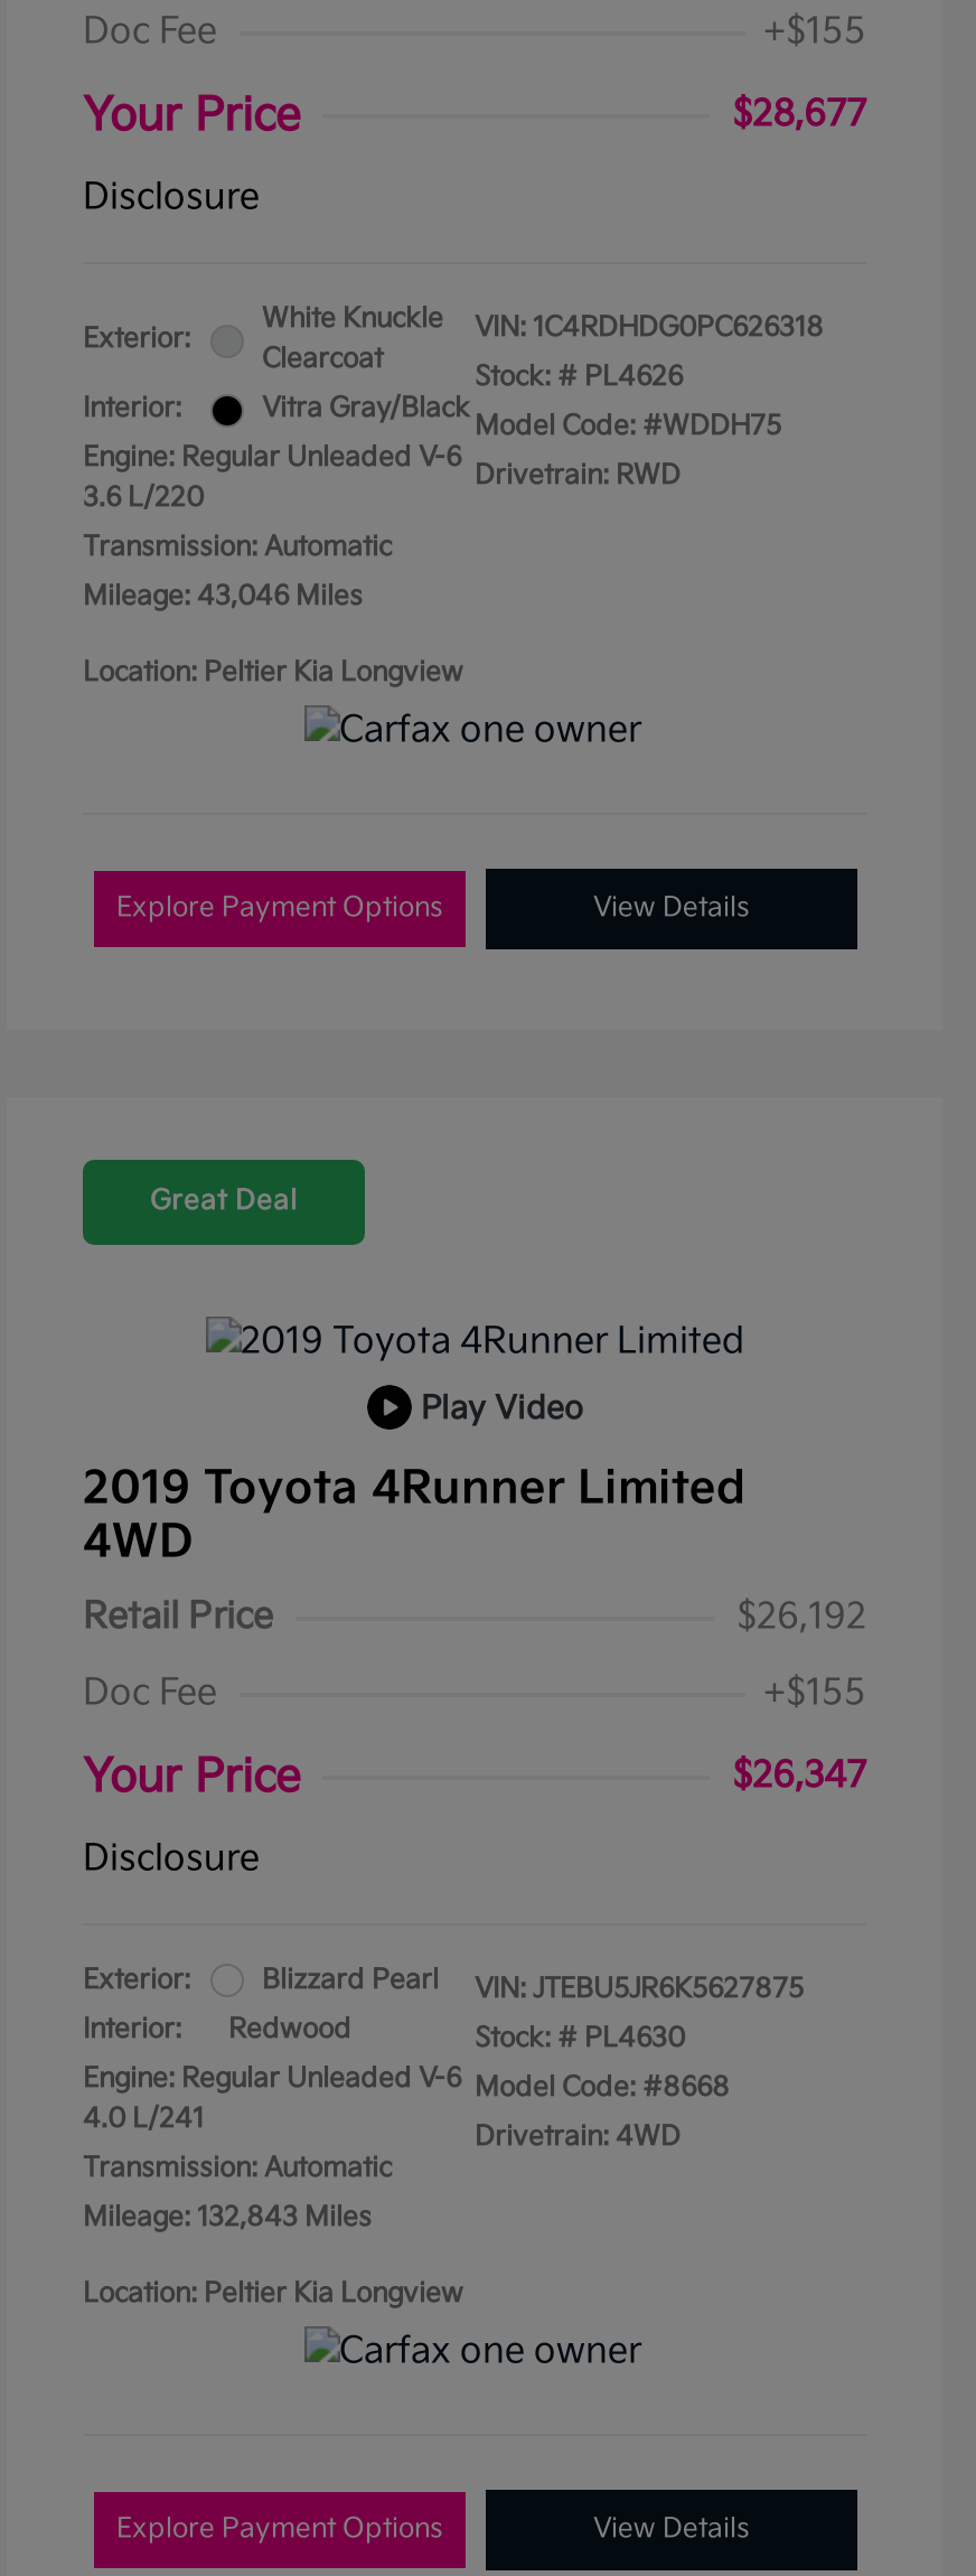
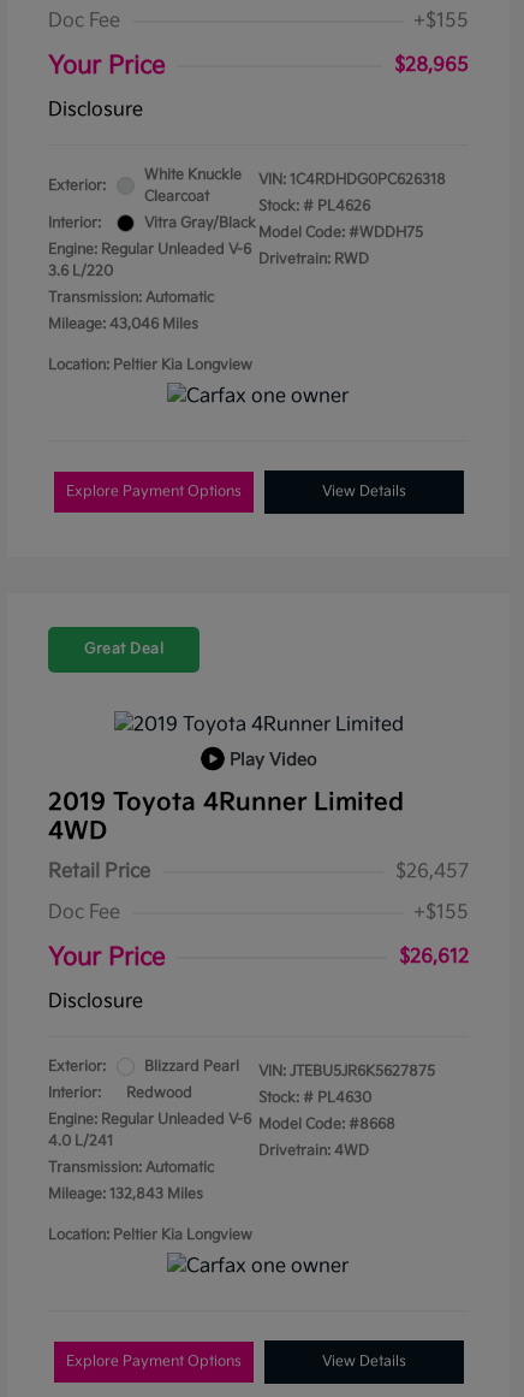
[732,95,866,138] $28,677 -> [394,54,469,76] $28,965
[736,1596,866,1639] $26,192 -> [395,860,469,883] $26,457
[732,1755,866,1798] $26,347 -> [399,946,469,969] $26,612

